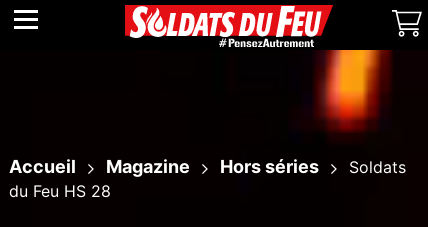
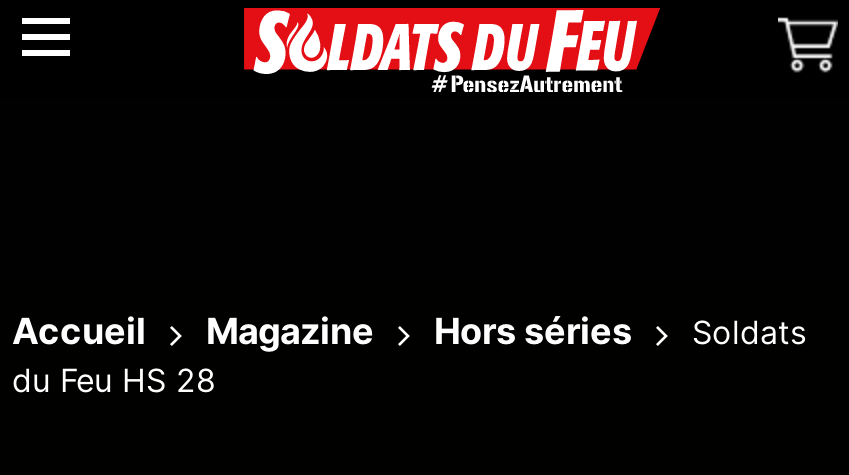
[313,49,392,135] [image] -> none

